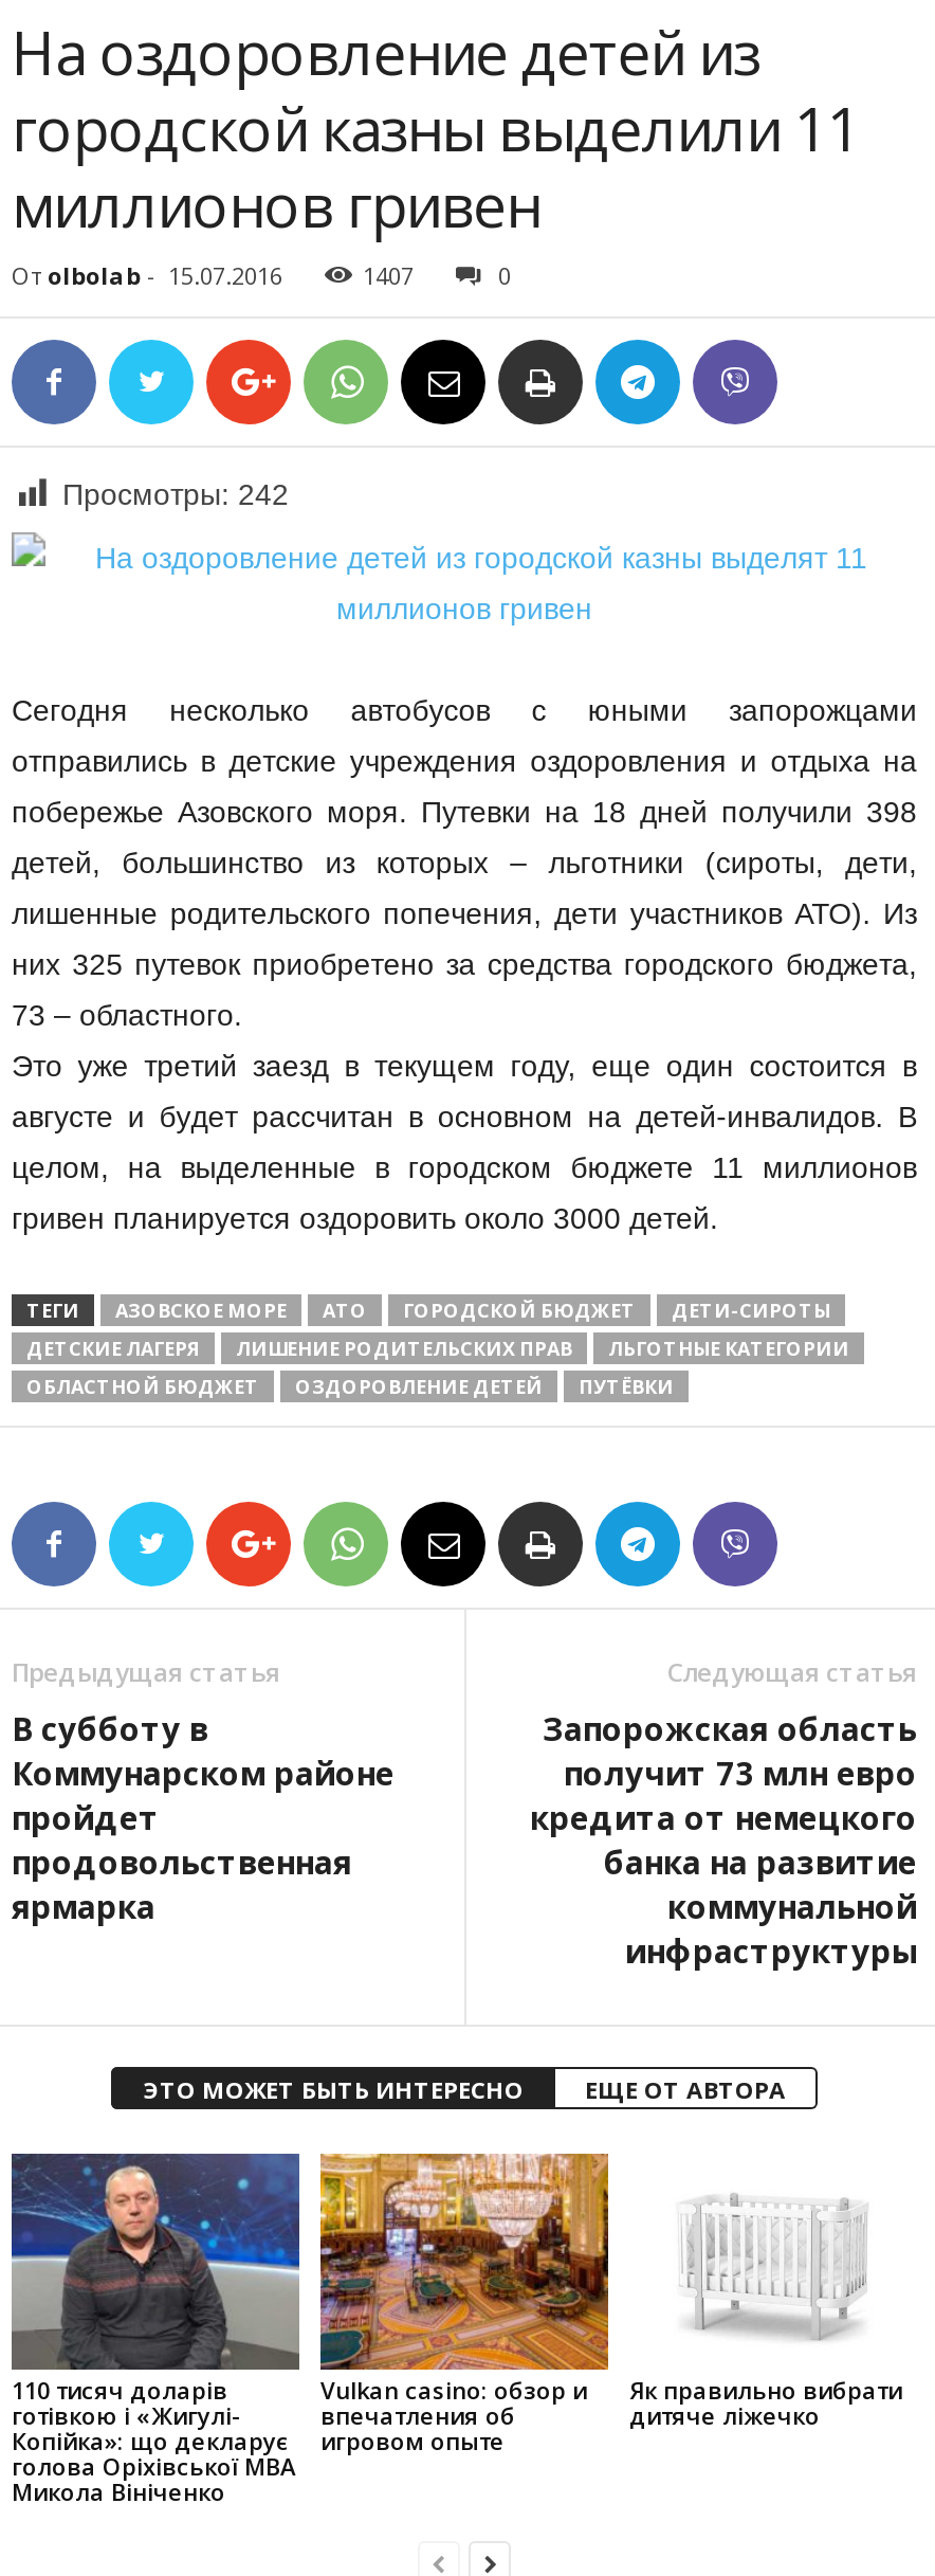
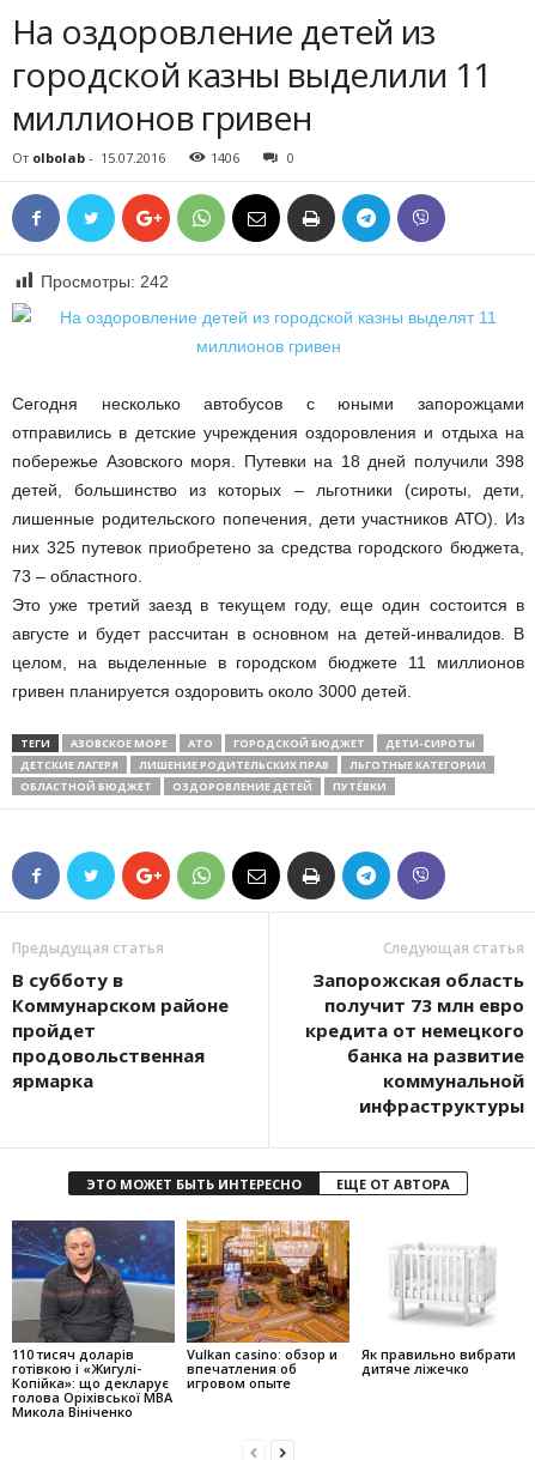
[363,259,414,291] 1407 -> [211,149,239,166] 1406

